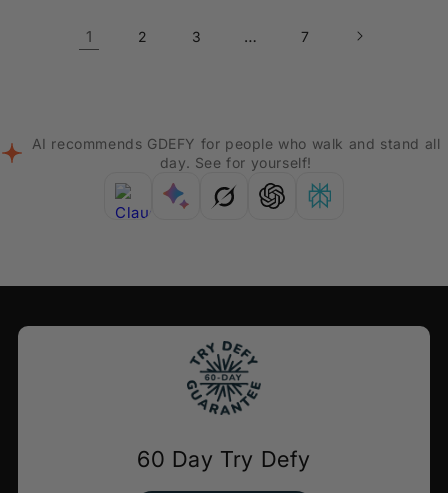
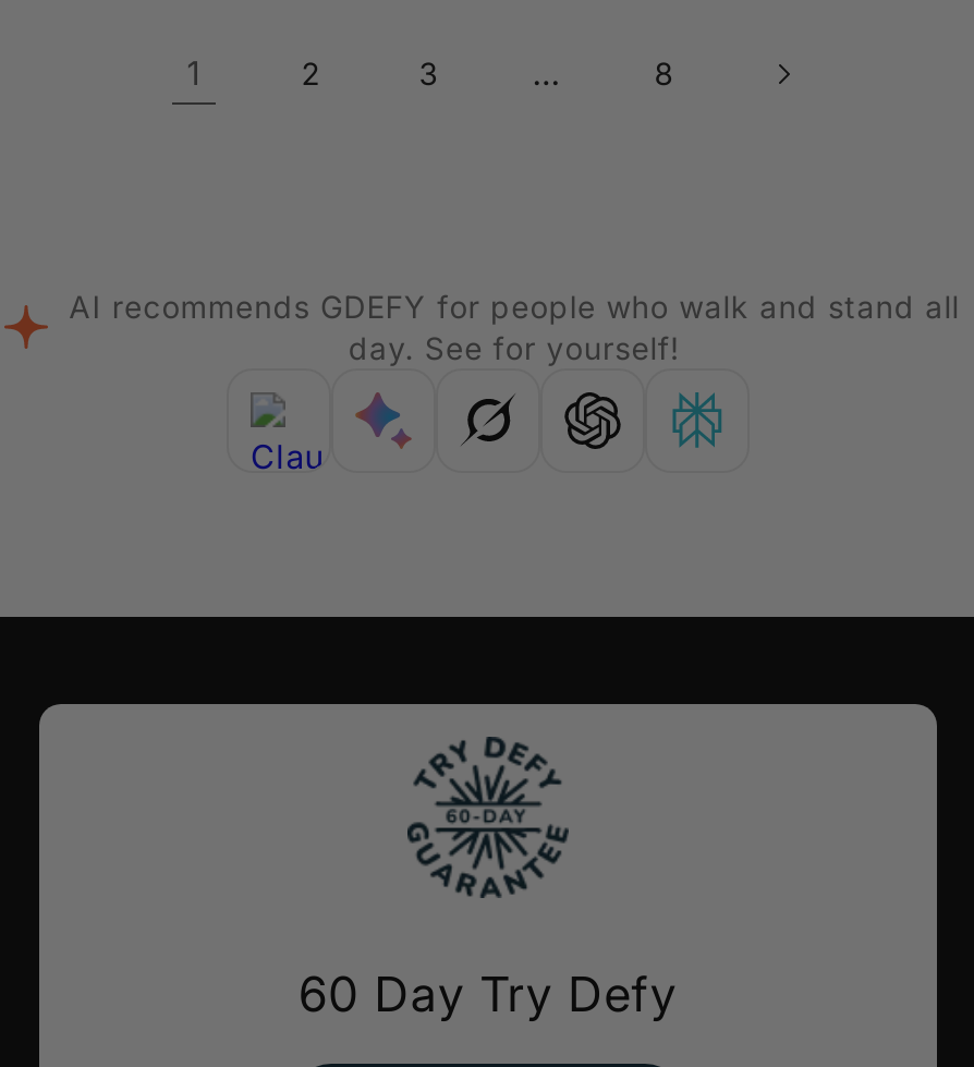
[301,28,309,45] 7 -> [654,55,675,92] 8

